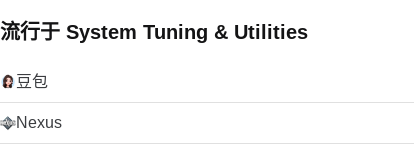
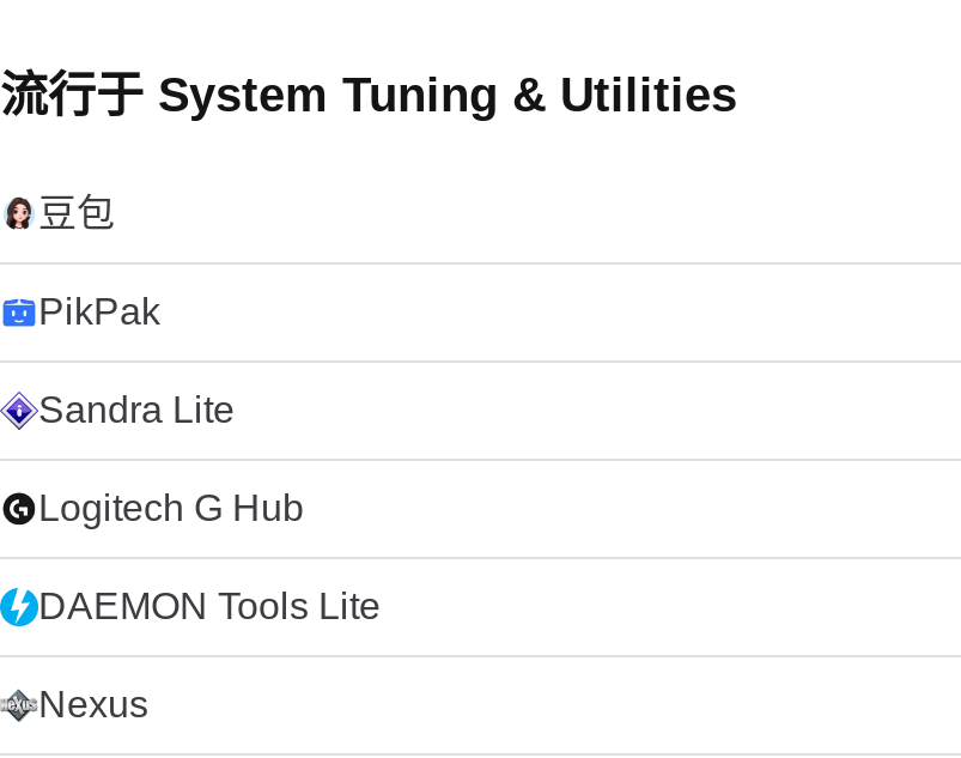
none -> [38,291,381,626] PikPak | Sandra Lite | Logitech G Hub | DAEMON Tools Lite

